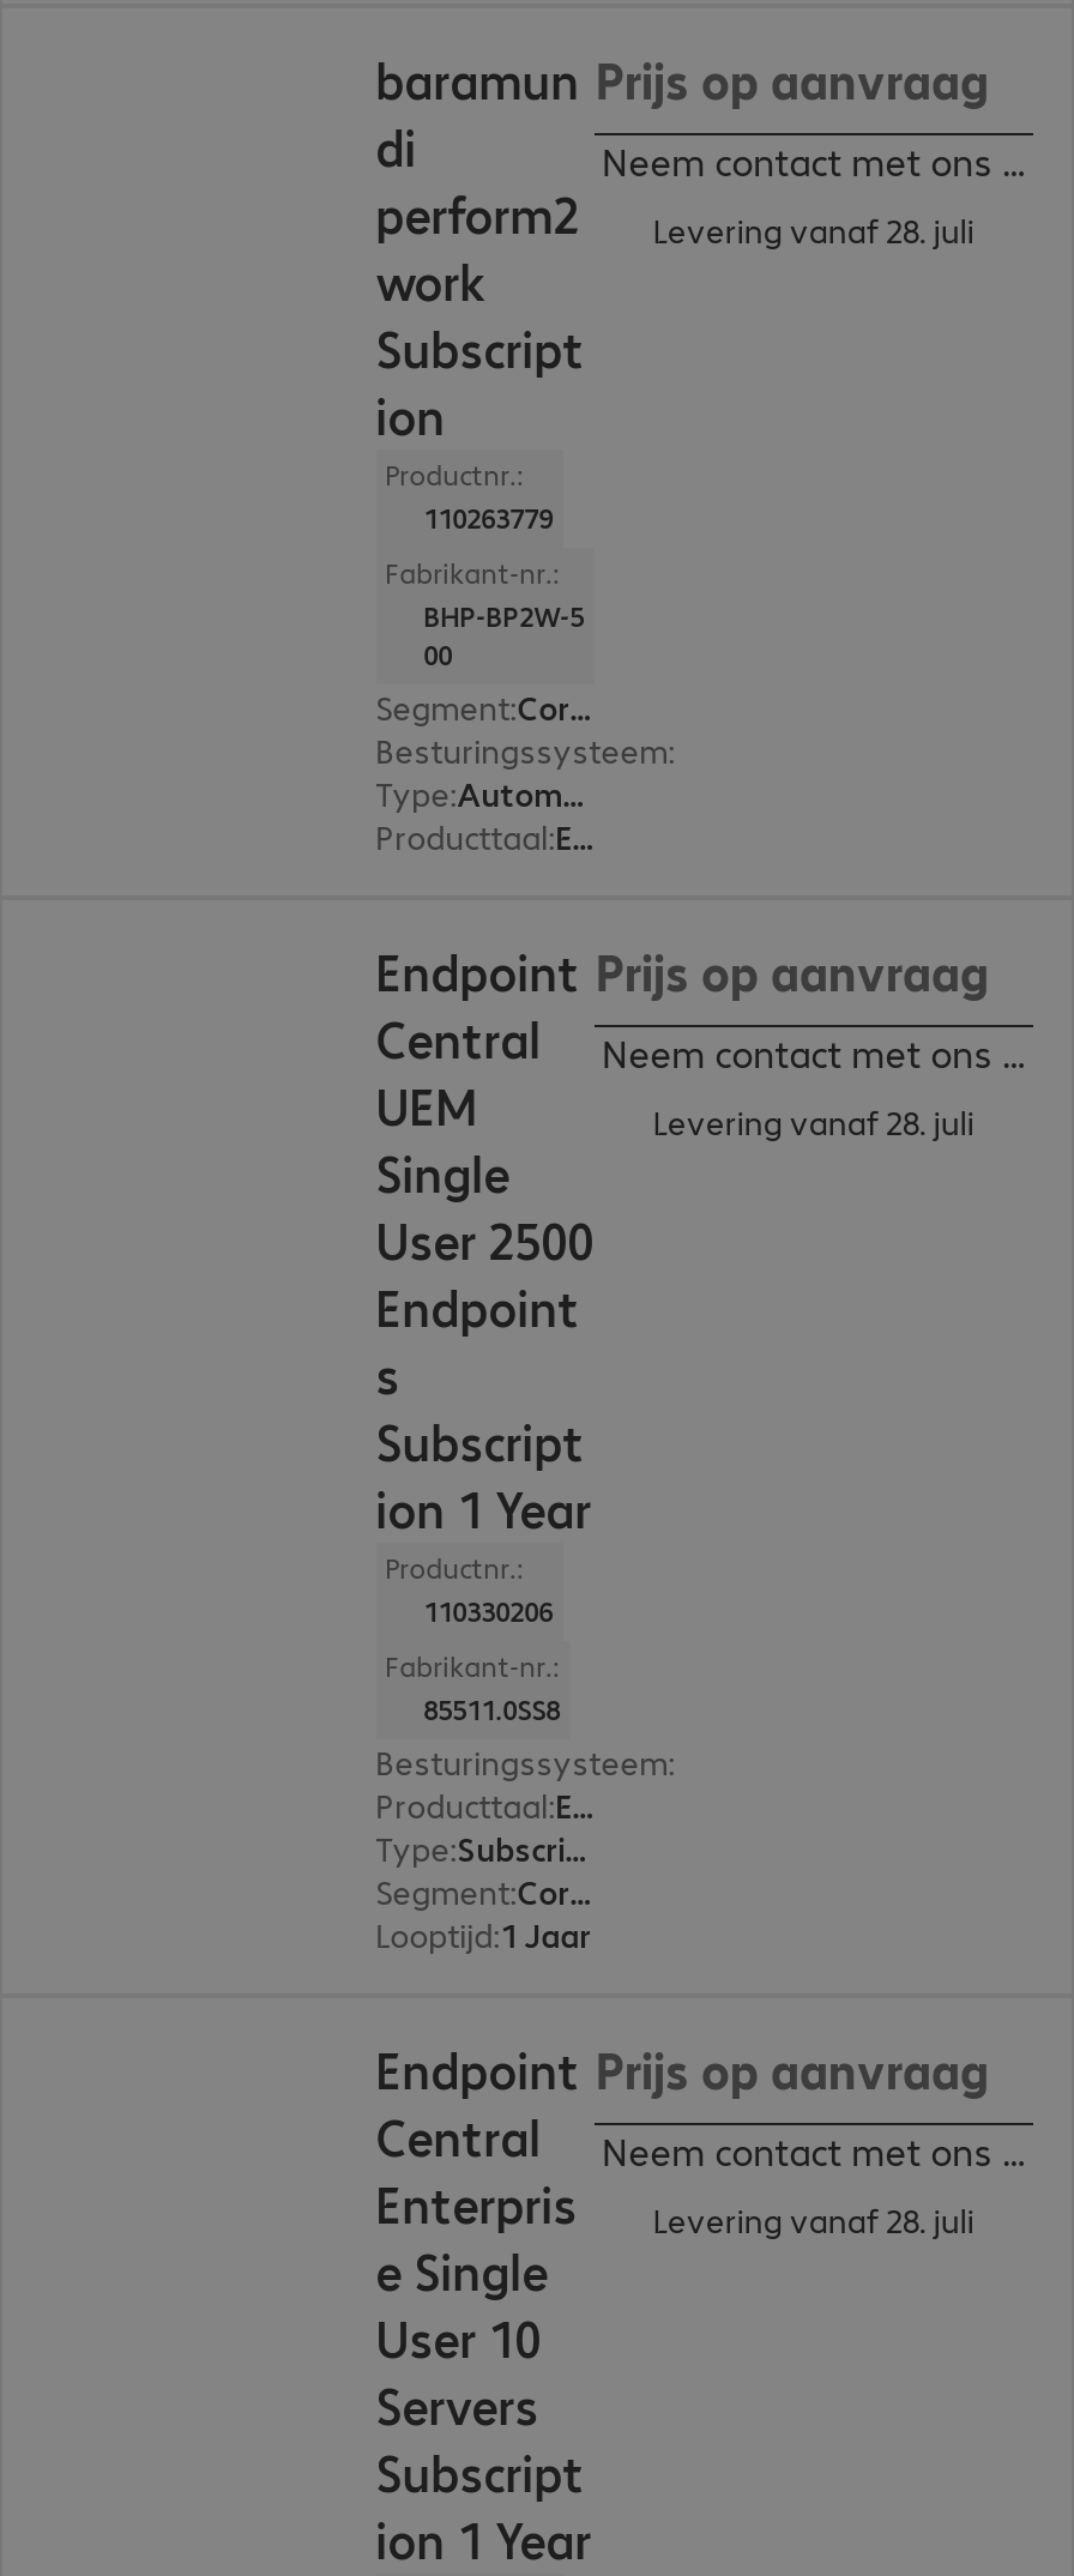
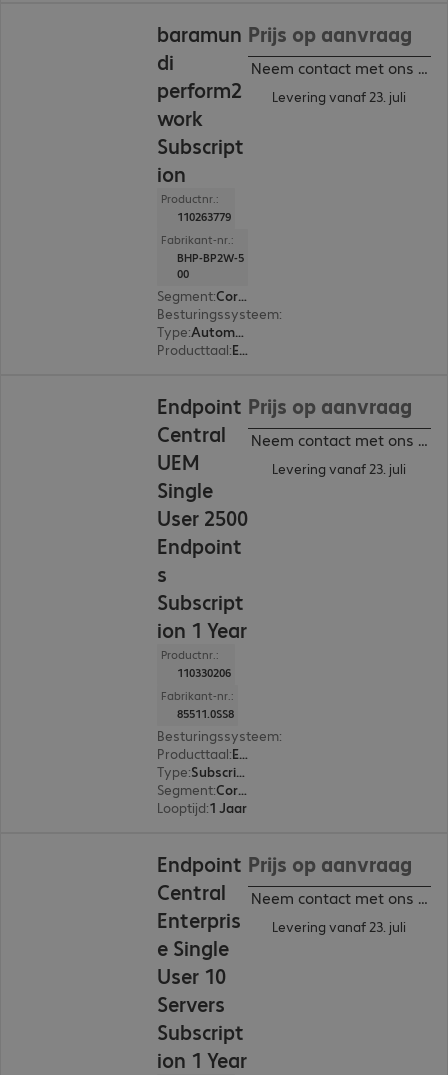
[653,207,974,251] Levering vanaf 28. juli -> [272,87,406,105] Levering vanaf 23. juli
[653,1099,974,1142] Levering vanaf 28. juli -> [272,459,406,477] Levering vanaf 23. juli
[653,2197,974,2240] Levering vanaf 28. juli -> [272,917,406,935] Levering vanaf 23. juli

